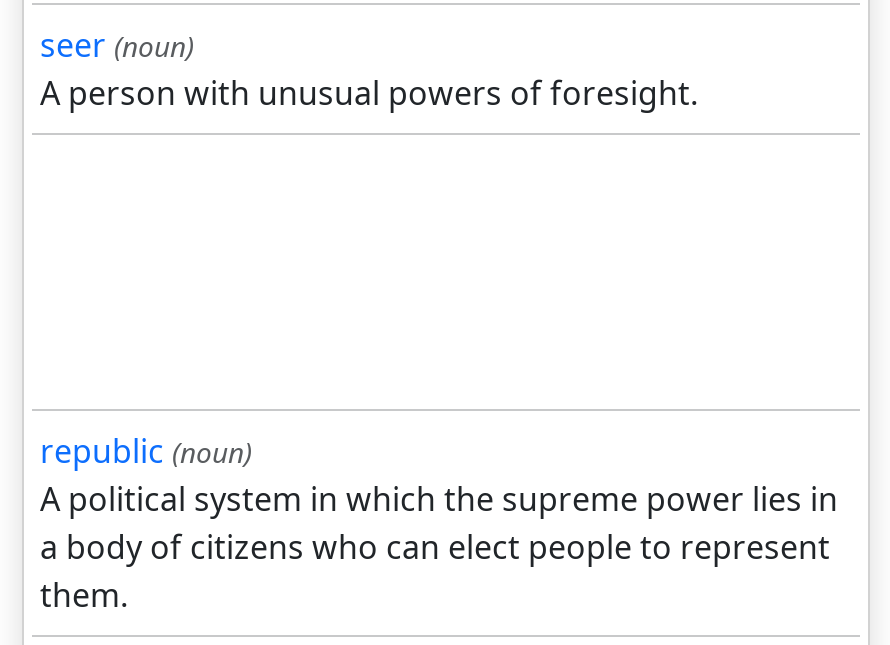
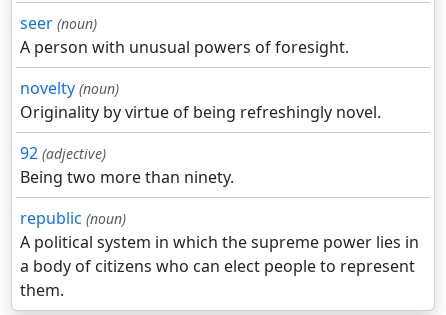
none -> [20,77,381,188] novelty (noun) | Originality by virtue of being refreshingly novel. | 92 (adjective) | Being two more than ninety.

